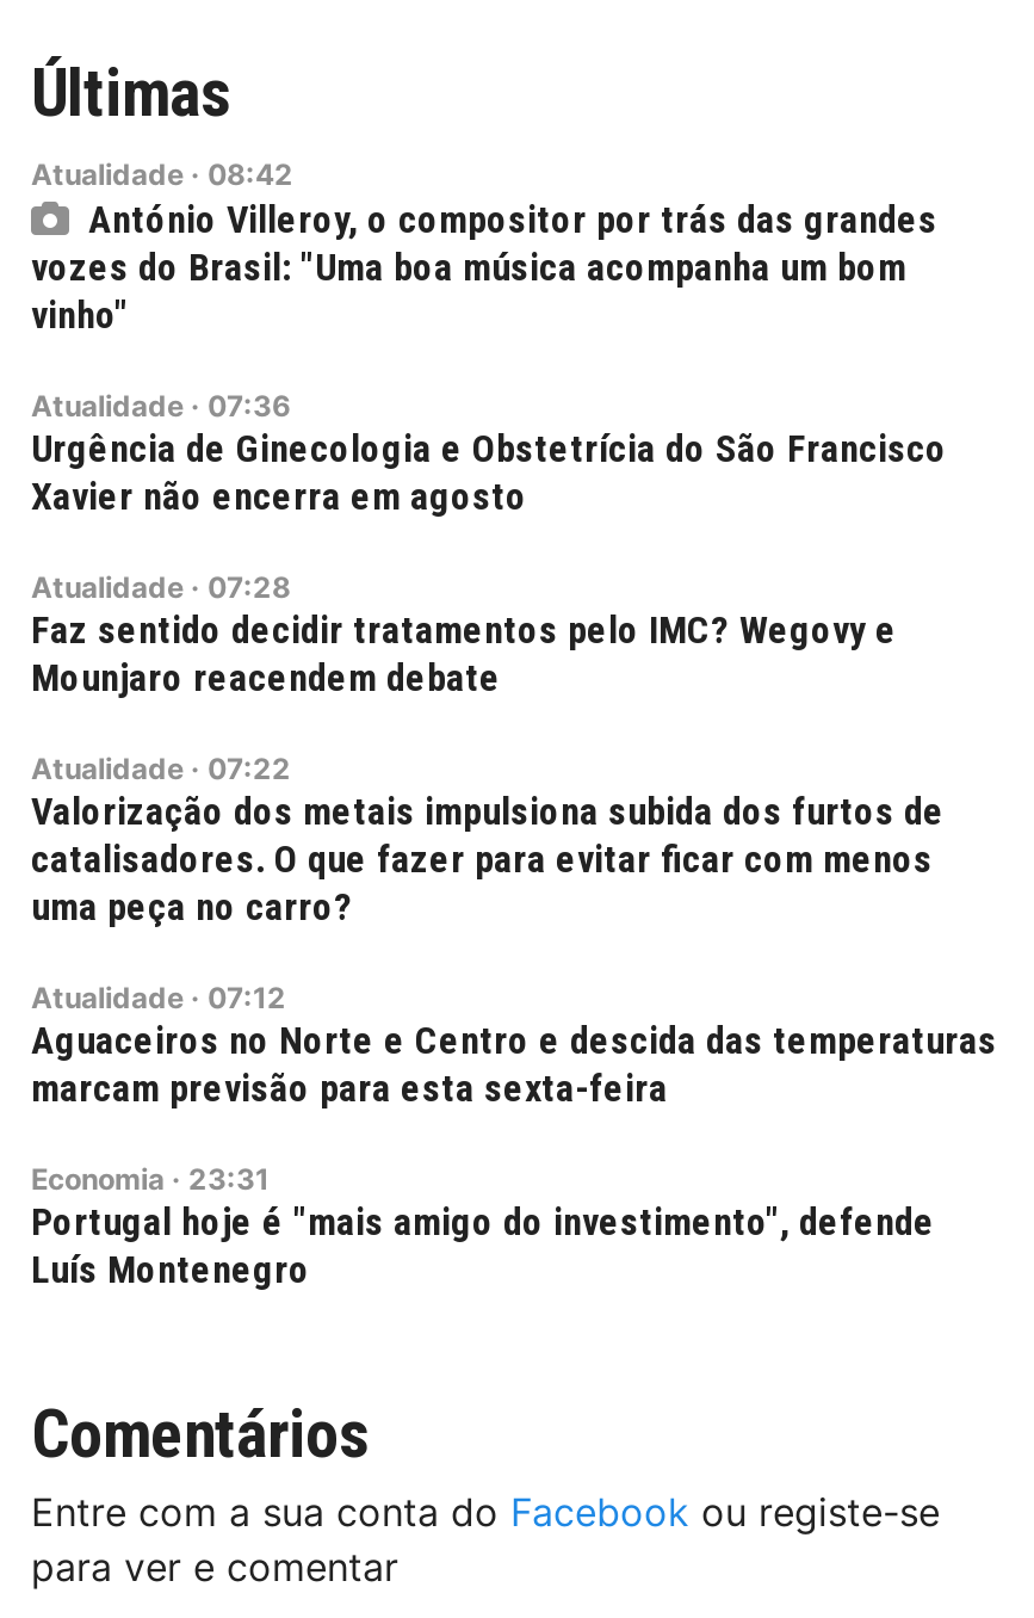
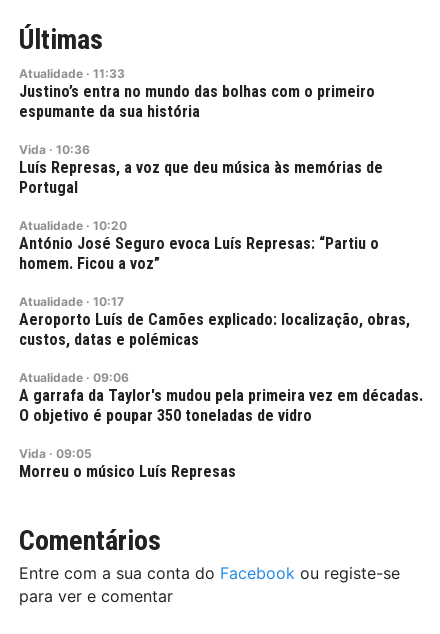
[31,155,937,337] Atualidade · 08:42 | António Villeroy, o compositor por trás das grandes | vozes do Brasil: "Uma boa música acompanha um bom | vinho" -> [19,66,375,121] Atualidade · 11:33 | Justino’s entra no mundo das bolhas com o primeiro | espumante da sua história
[31,387,947,518] Atualidade · 07:36 | Urgência de Ginecologia e Obstetrícia do São Francisco | Xavier não encerra em agosto -> [19,142,383,197] Vida · 10:36 | Luís Represas, a voz que deu música às memórias de | Portugal
[31,568,897,699] Atualidade · 07:28 | Faz sentido decidir tratamentos pelo IMC? Wegovy e | Mounjaro reacendem debate -> [19,218,379,273] Atualidade · 10:20 | António José Seguro evoca Luís Represas: “Partiu o | homem. Ficou a voz”
[31,750,945,929] Atualidade · 07:22 | Valorização dos metais impulsiona subida dos furtos de | catalisadores. O que fazer para evitar ficar com menos | uma peça no carro? -> [19,294,410,349] Atualidade · 10:17 | Aeroporto Luís de Camões explicado: localização, obras, | custos, datas e polémicas
[31,979,997,1110] Atualidade · 07:12 | Aguaceiros no Norte e Centro e descida das temperaturas | marcam previsão para esta sexta-feira -> [19,370,423,425] Atualidade · 09:06 | A garrafa da Taylor's mudou pela primeira vez em décadas. | O objetivo é poupar 350 toneladas de vidro
[31,1160,935,1291] Economia · 23:31 | Portugal hoje é "mais amigo do investimento", defende | Luís Montenegro -> [19,446,236,481] Vida · 09:05 | Morreu o músico Luís Represas

